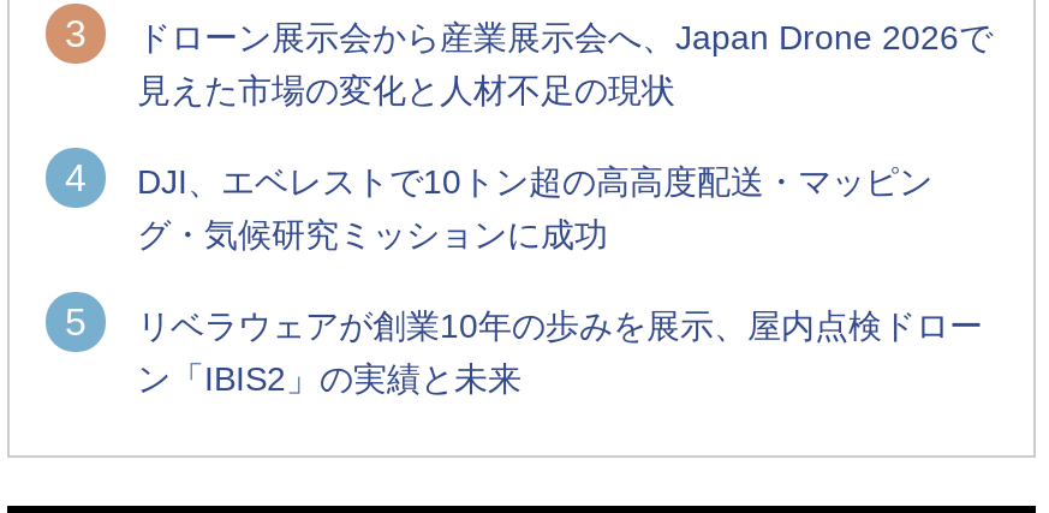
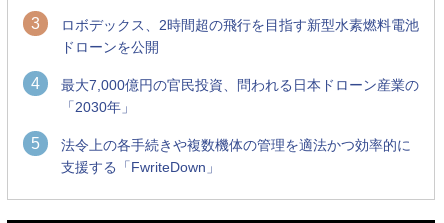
[137,17,993,108] ドローン展示会から産業展示会へ、Japan Drone 2026で | 見えた市場の変化と人材不足の現状 -> [61,17,419,55] ロボデックス、2時間超の飛行を目指す新型水素燃料電池 | ドローンを公開
[137,161,932,253] DJI、エベレストで10トン超の高高度配送・マッピン | グ・気候研究ミッションに成功 -> [61,77,419,115] 最大7,000億円の官民投資、問われる日本ドローン産業の | 「2030年」
[137,305,983,397] リベラウェアが創業10年の歩みを展示、屋内点検ドロー | ン「IBIS2」の実績と未来 -> [61,137,411,175] 法令上の各手続きや複数機体の管理を適法かつ効率的に | 支援する「FwriteDown」

